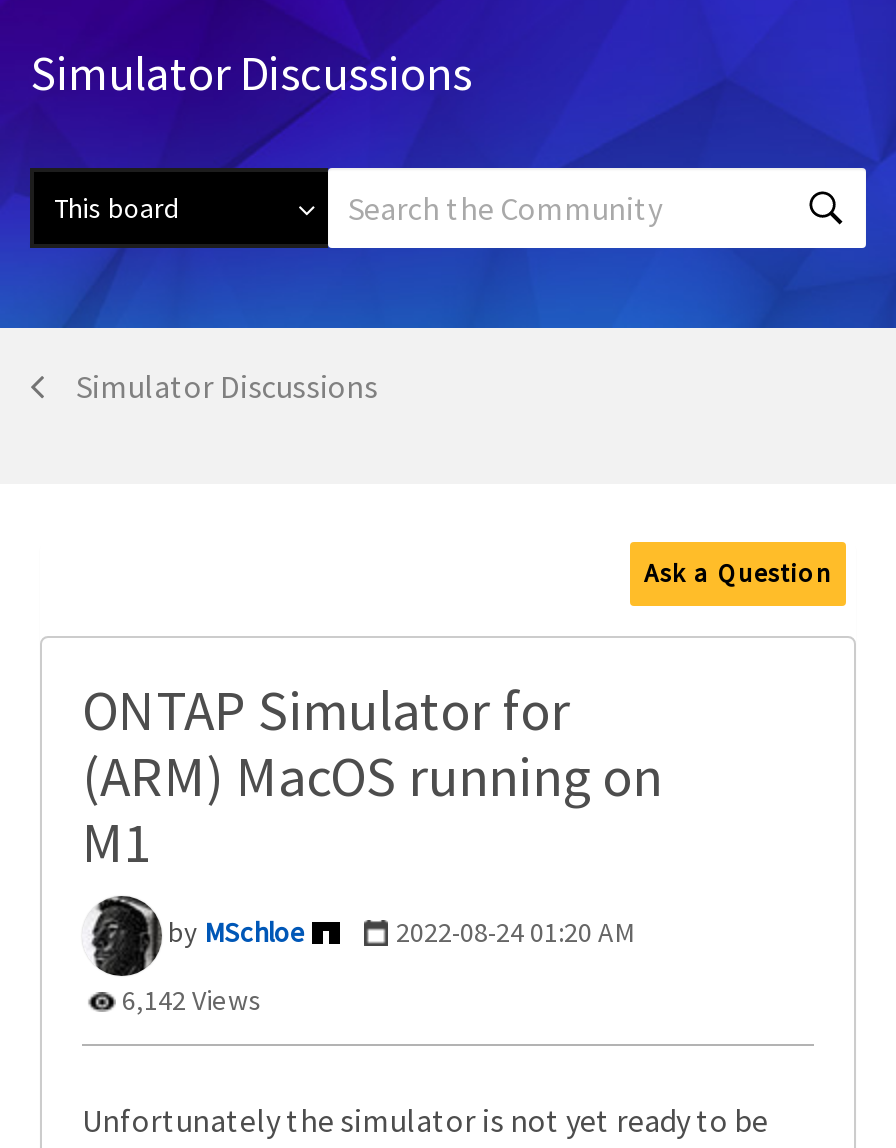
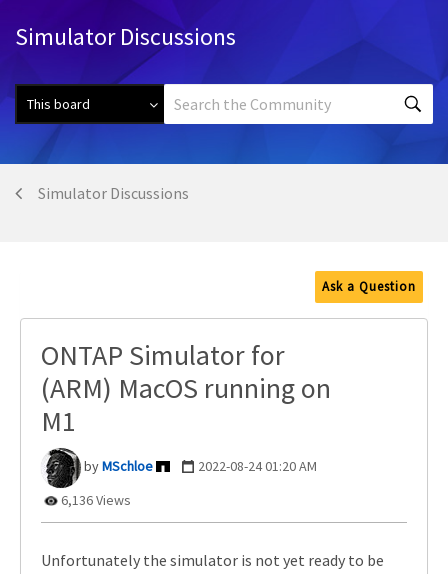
[116,982,262,1018] 6,142 Views -> [58,491,131,509] 6,136 Views

